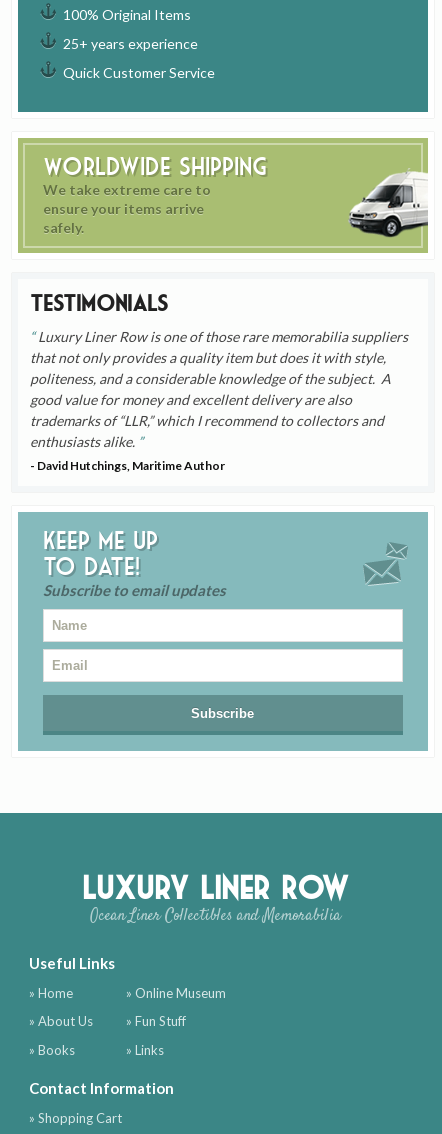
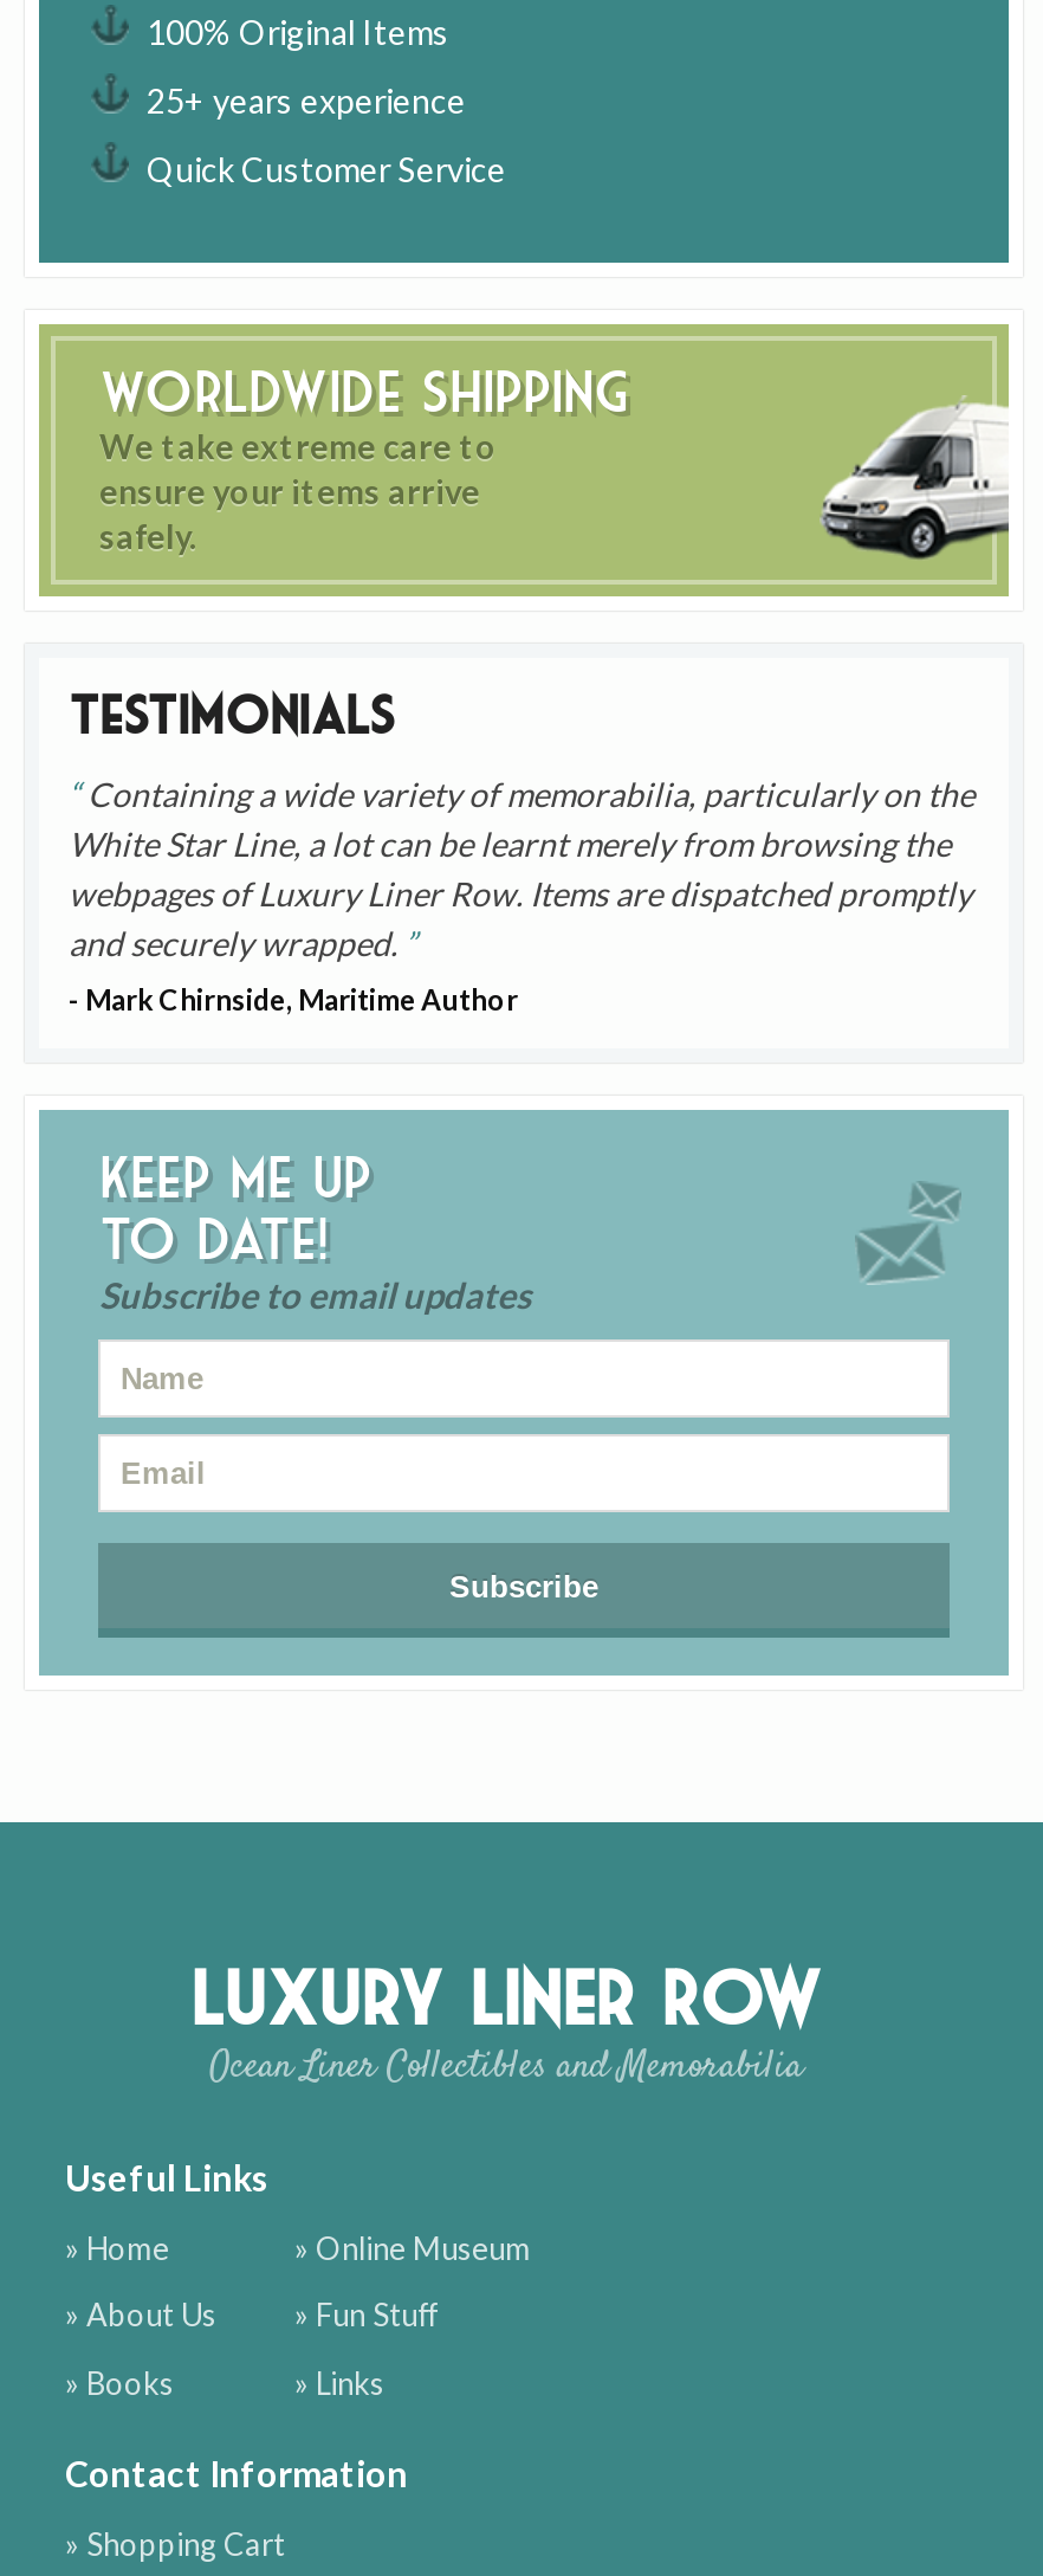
[30,328,408,473] Luxury Liner Row is one of those rare memorabilia suppliers | that not only provides a quality item but does it with style, | politeness, and a considerable knowledge of the subject. A | good value for money and excellent delivery are also | trademarks of “LLR,” which I recommend to collectors and | enthusiasts alike. | - David Hutchings, Maritime Author -> [68,774,974,1017] Containing a wide variety of memorabilia, particularly on the | White Star Line, a lot can be learnt merely from browsing the | webpages of Luxury Liner Row. Items are dispatched promptly | and securely wrapped. | - Mark Chirnside, Maritime Author

